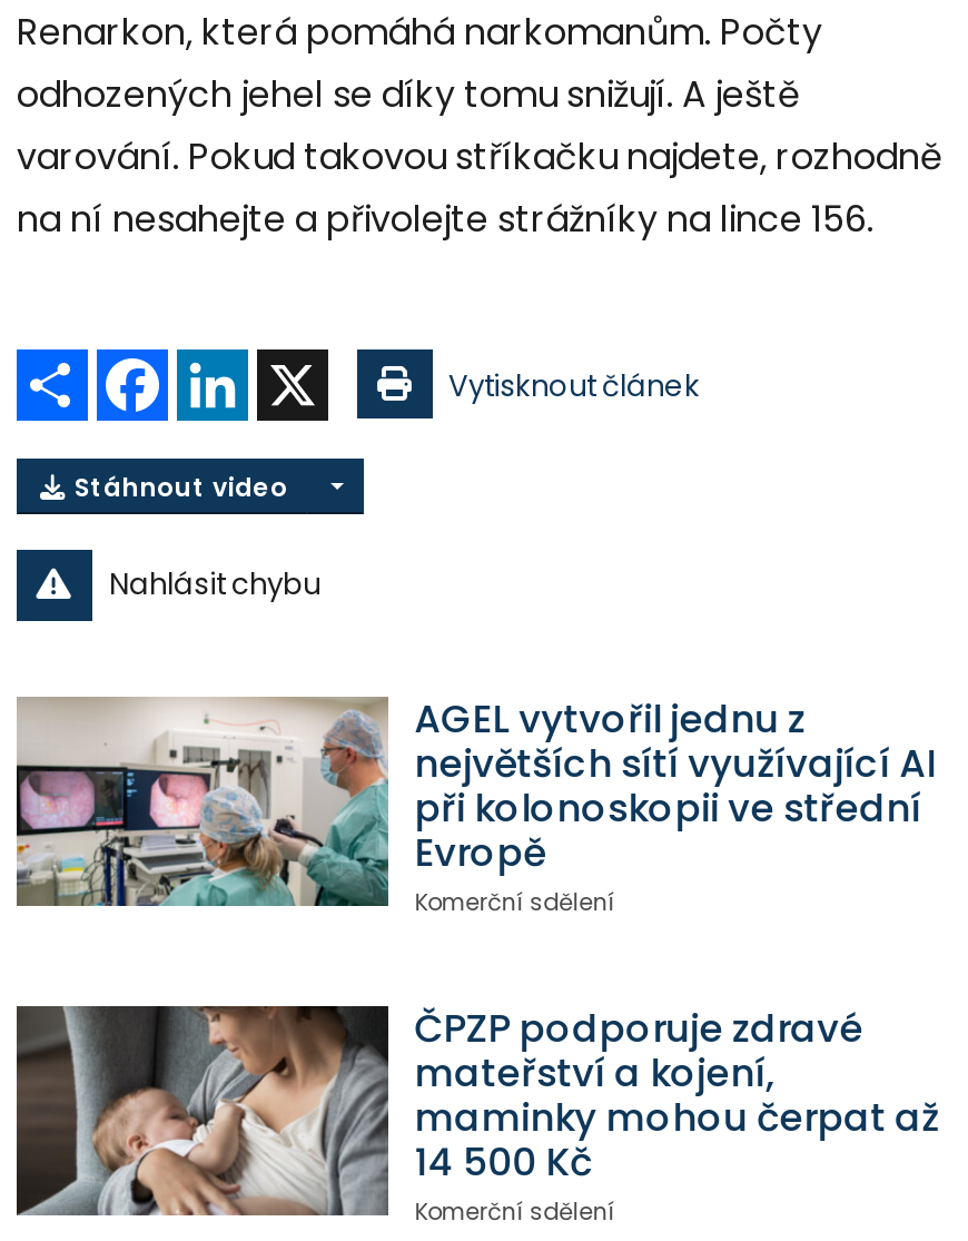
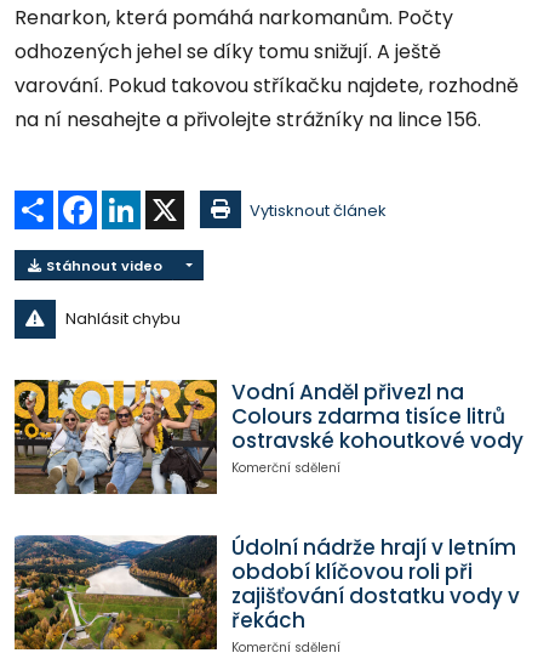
[14,693,935,933] [image] | AGEL vytvořil jednu z | největších sítí využívající AI | při kolonoskopii ve střední | Evropě -> [13,378,523,495] [image] | Vodní Anděl přivezl na | Colours zdarma tisíce litrů | ostravské kohoutkové vody
[14,1003,940,1218] [image] | ČPZP podporuje zdravé | mateřství a kojení, | maminky mohou čerpat až | 14 500 Kč -> [13,533,519,651] [image] | Údolní nádrže hrají v letním | období klíčovou roli při | zajišťování dostatku vody v | řekách

